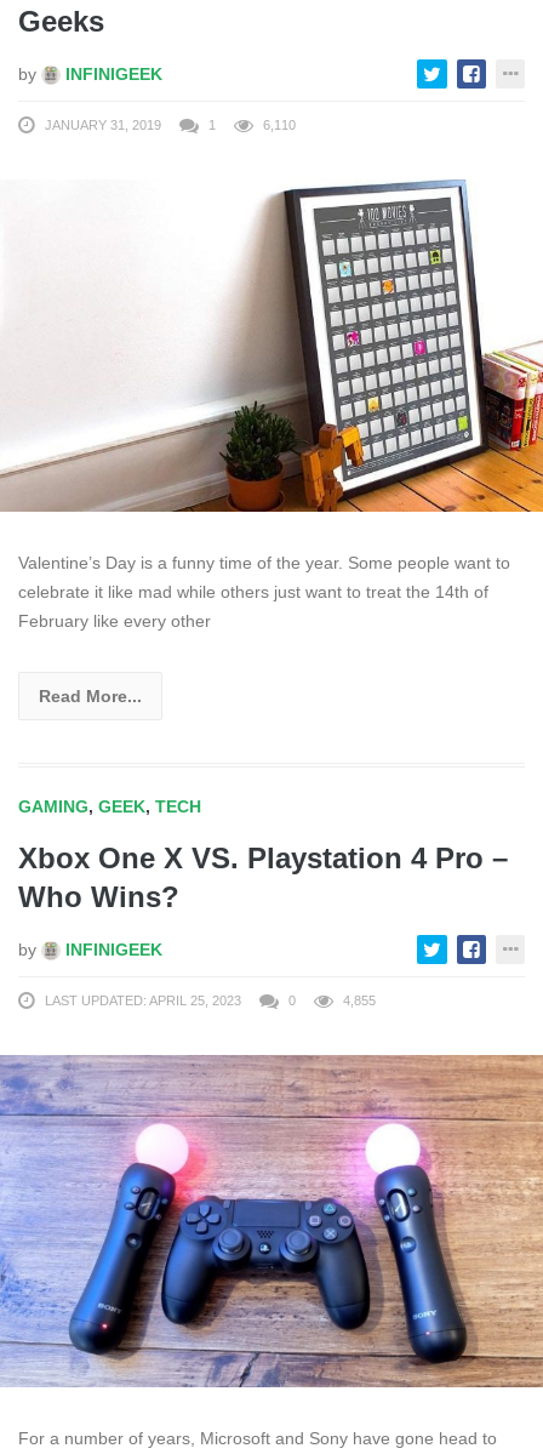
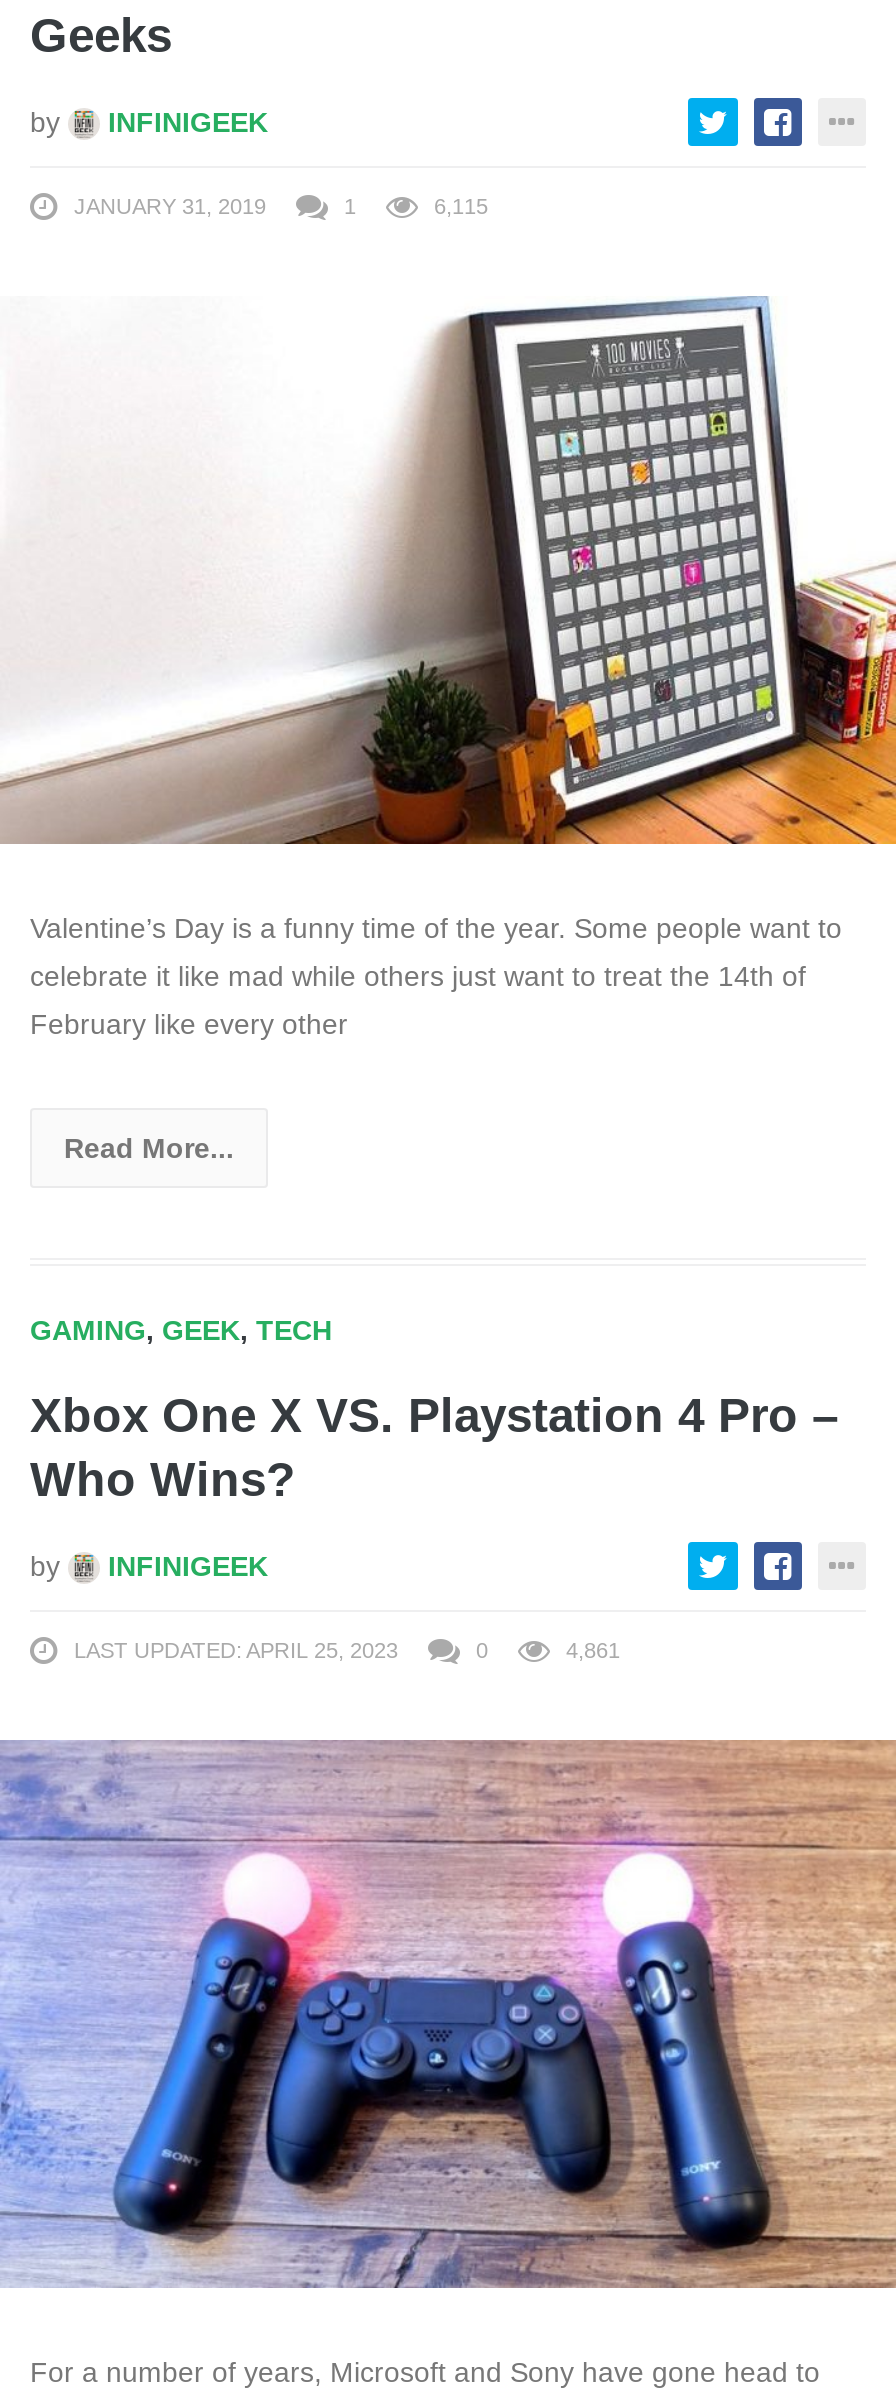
[259,117,296,132] 6,110 -> [428,194,488,218] 6,115
[339,993,376,1007] 4,855 -> [560,1637,620,1661] 4,861

